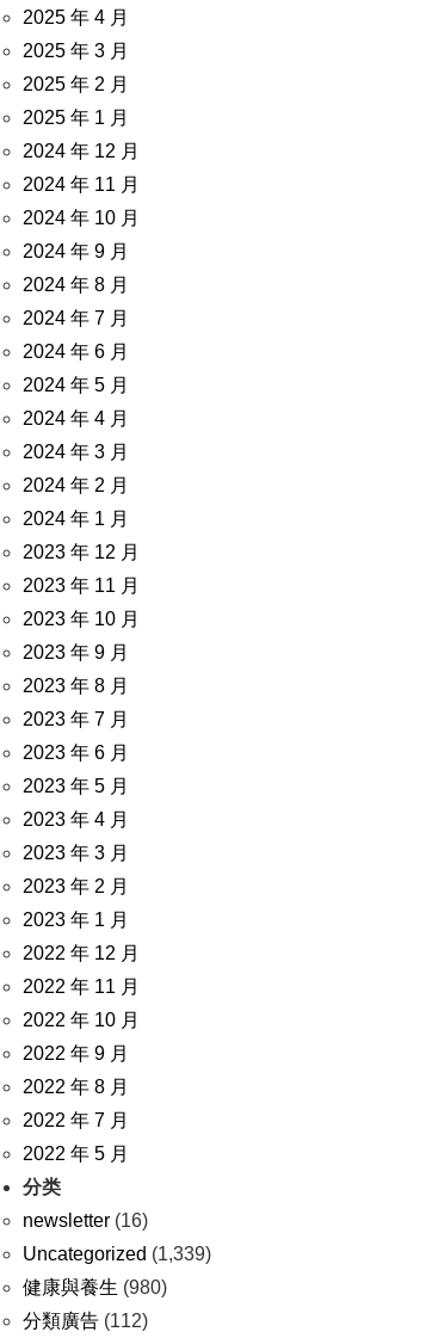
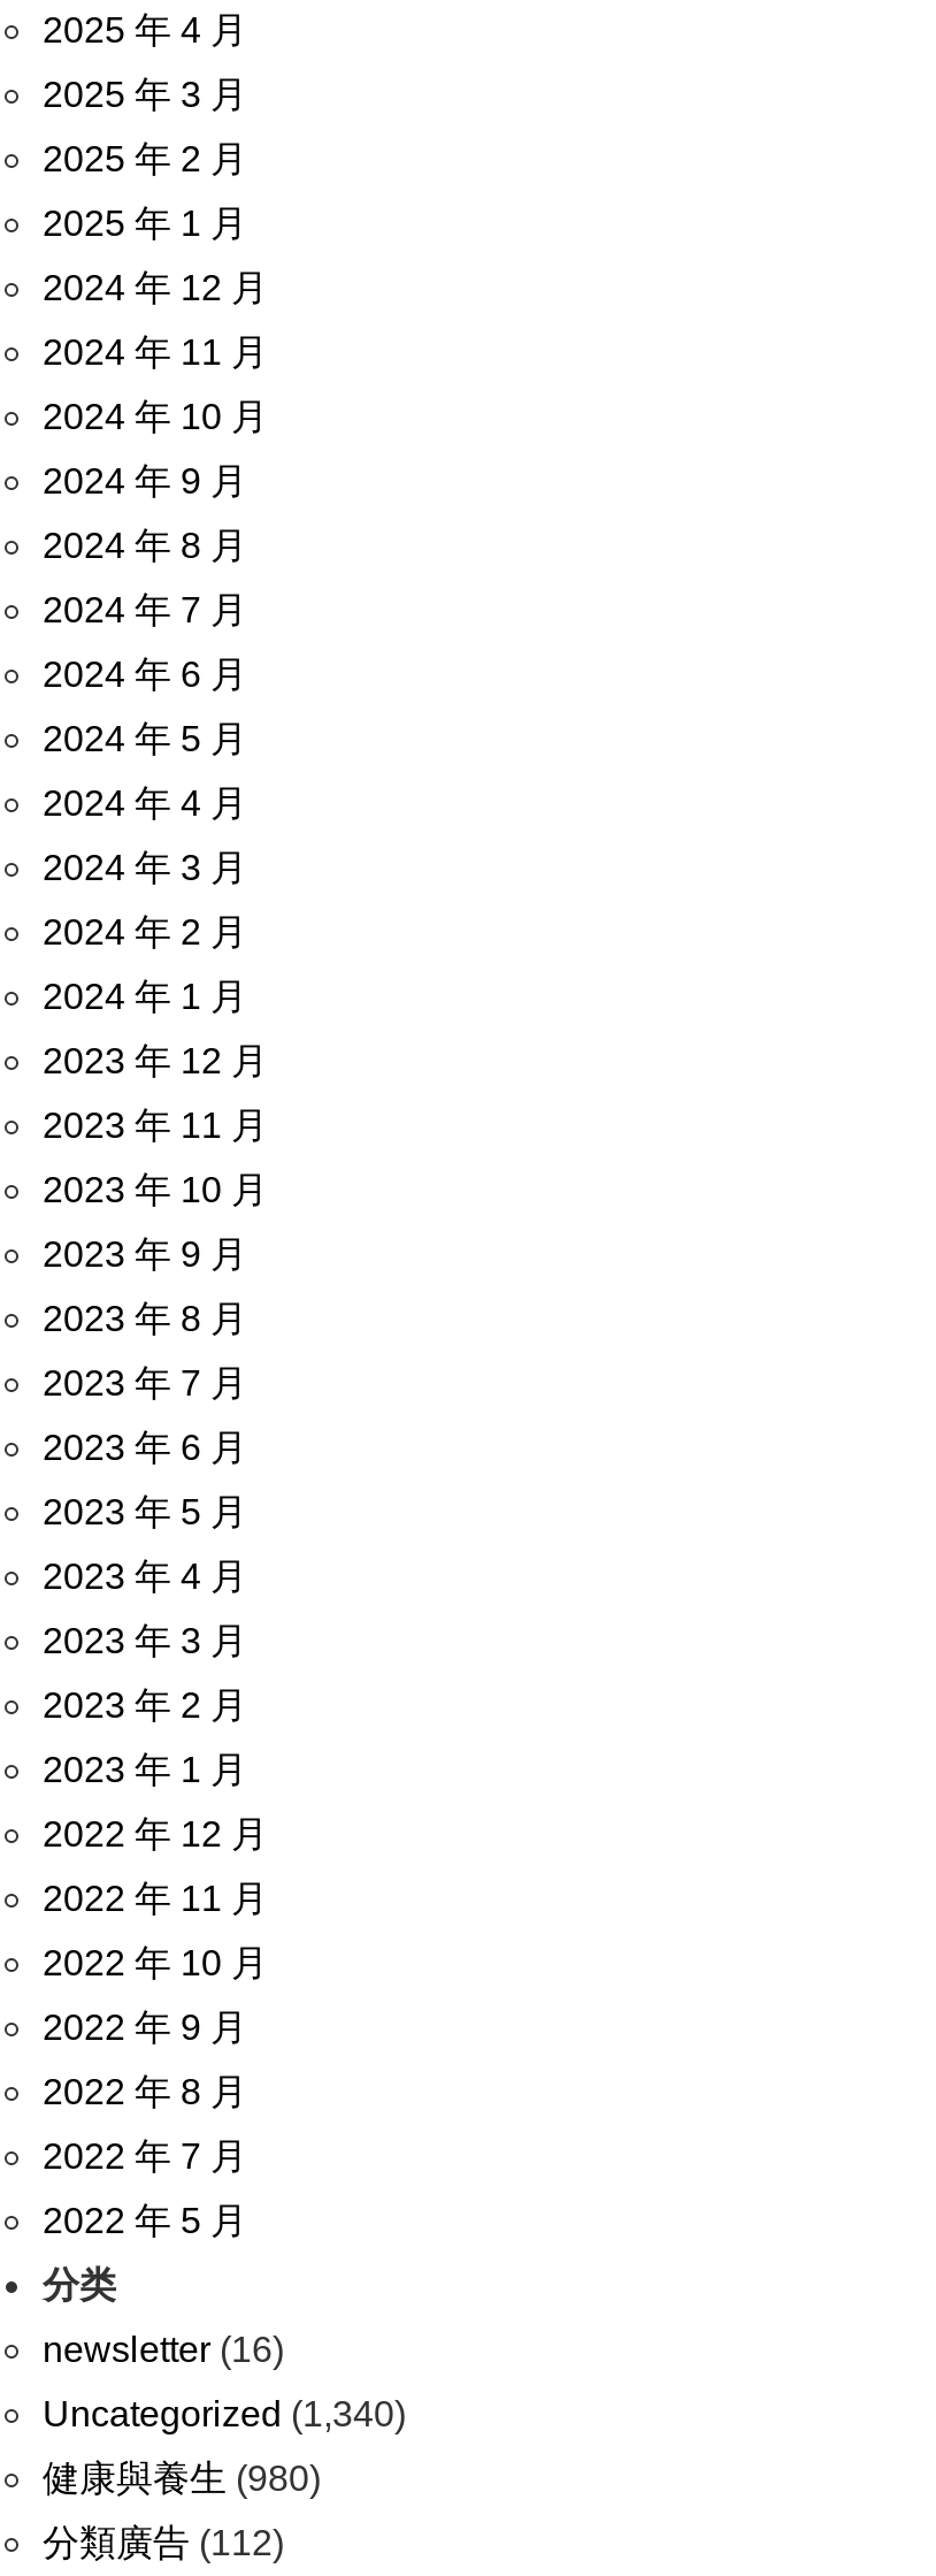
[23,1244,211,1264] Uncategorized (1,339) -> [43,2394,406,2433] Uncategorized (1,340)

